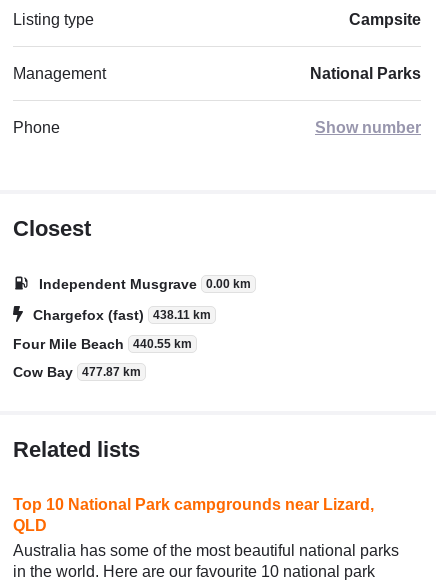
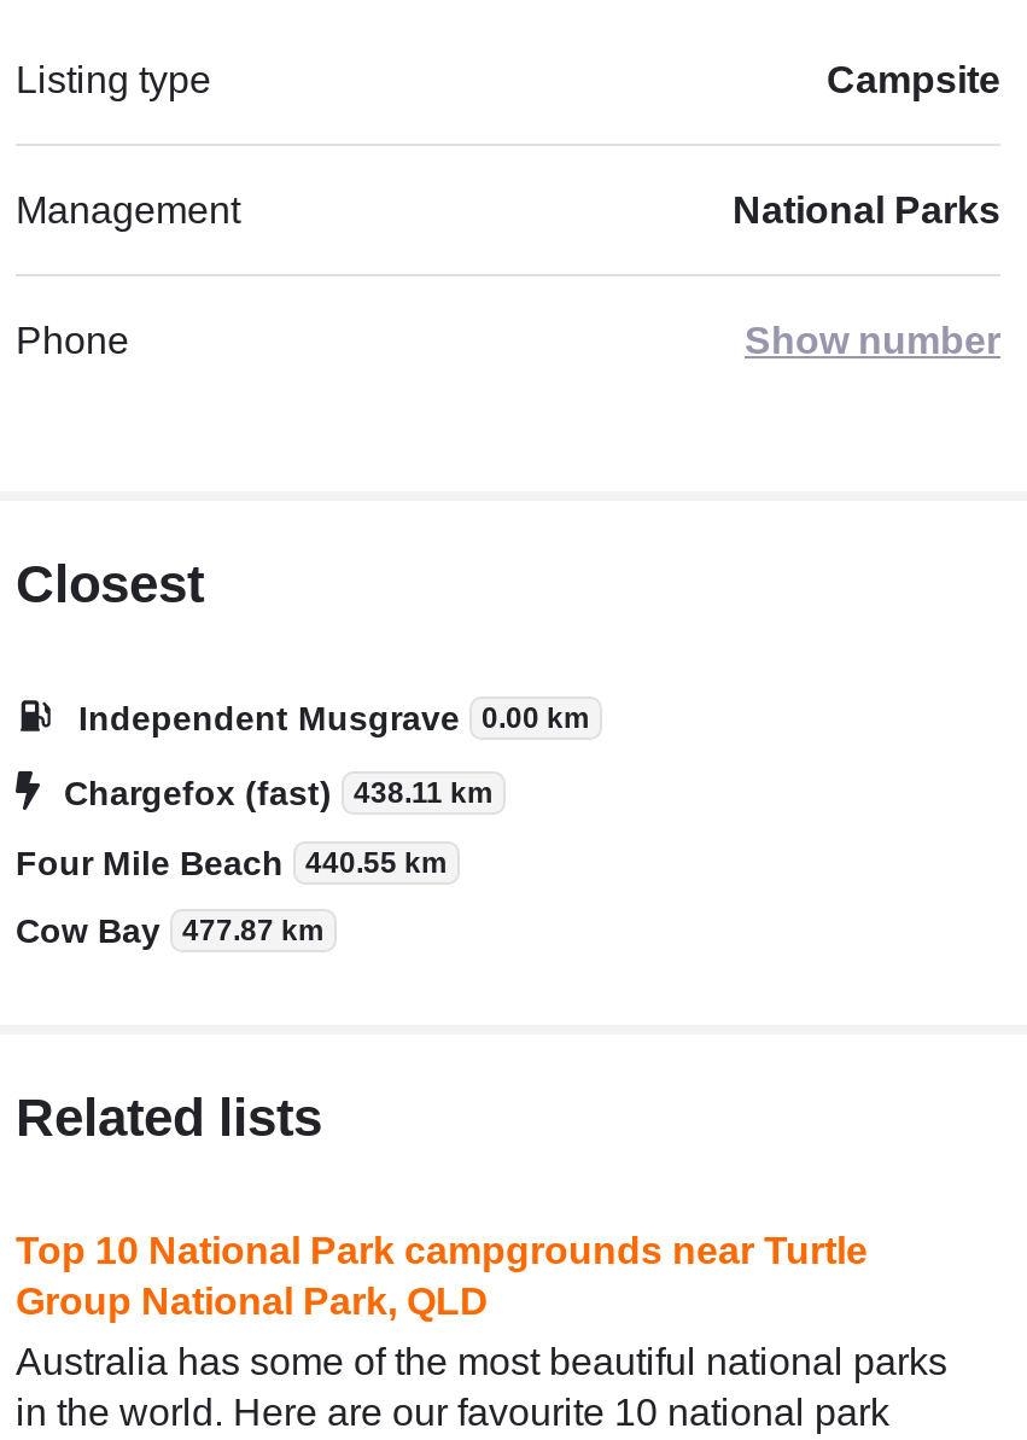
[13,496,374,534] Top 10 National Park campgrounds near Lizard, | QLD -> [16,1230,868,1322] Top 10 National Park campgrounds near Turtle | Group National Park, QLD

